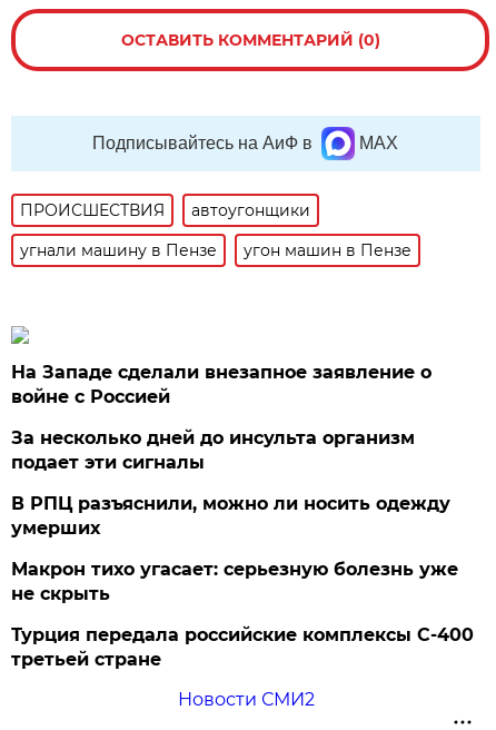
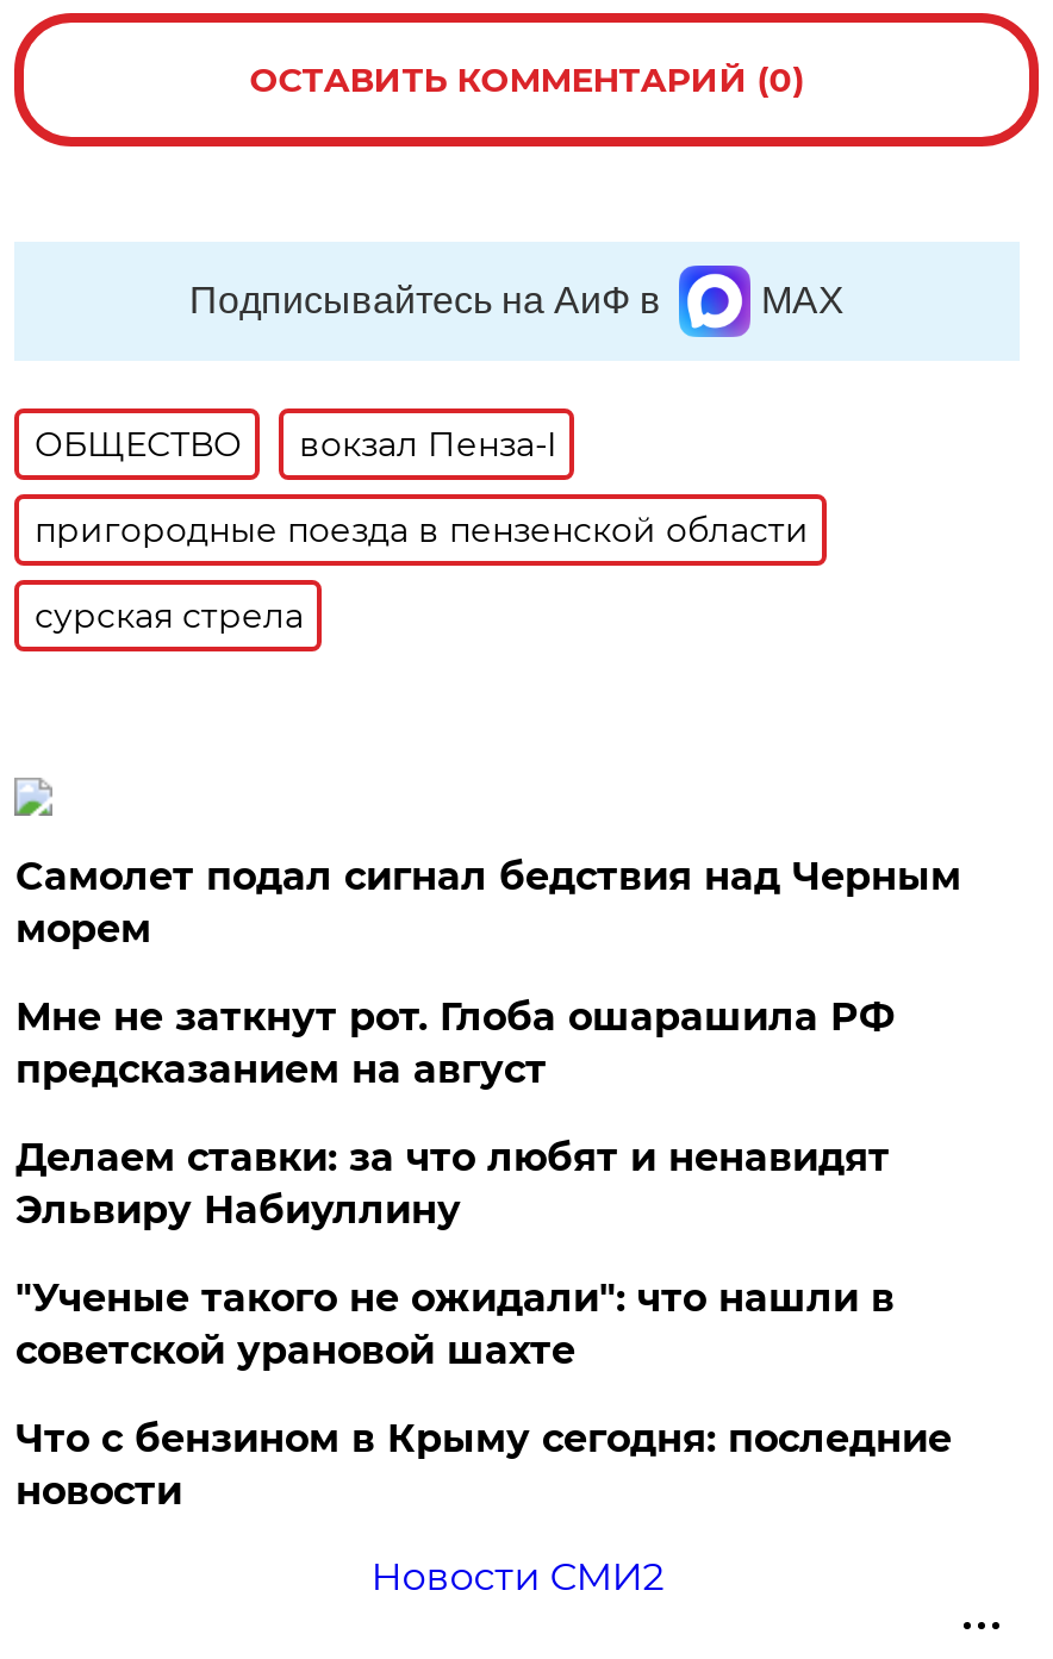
[20,200,412,260] ПРОИСШЕСТВИЯ | автоугонщики | угнали машину в Пензе | угон машин в Пензе -> [34,423,809,637] ОБЩЕСТВО | вокзал Пенза-I | пригородные поезда в пензенской области | сурская стрела
[12,362,474,670] На Западе сделали внезапное заявление о | войне с Россией | За несколько дней до инсульта организм | подает эти сигналы | В РПЦ разъяснили, можно ли носить одежду | умерших | Макрон тихо угасает: серьезную болезнь уже | не скрыть | Турция передала российские комплексы С-400 | третьей стране -> [15,854,961,1514] Самолет подал сигнал бедствия над Черным | морем | Мне не заткнут рот. Глоба ошарашила РФ | предсказанием на август | Делаем ставки: за что любят и ненавидят | Эльвиру Набиуллину | "Ученые такого не ожидали": что нашли в | советской урановой шахте | Что с бензином в Крыму сегодня: последние | новости

